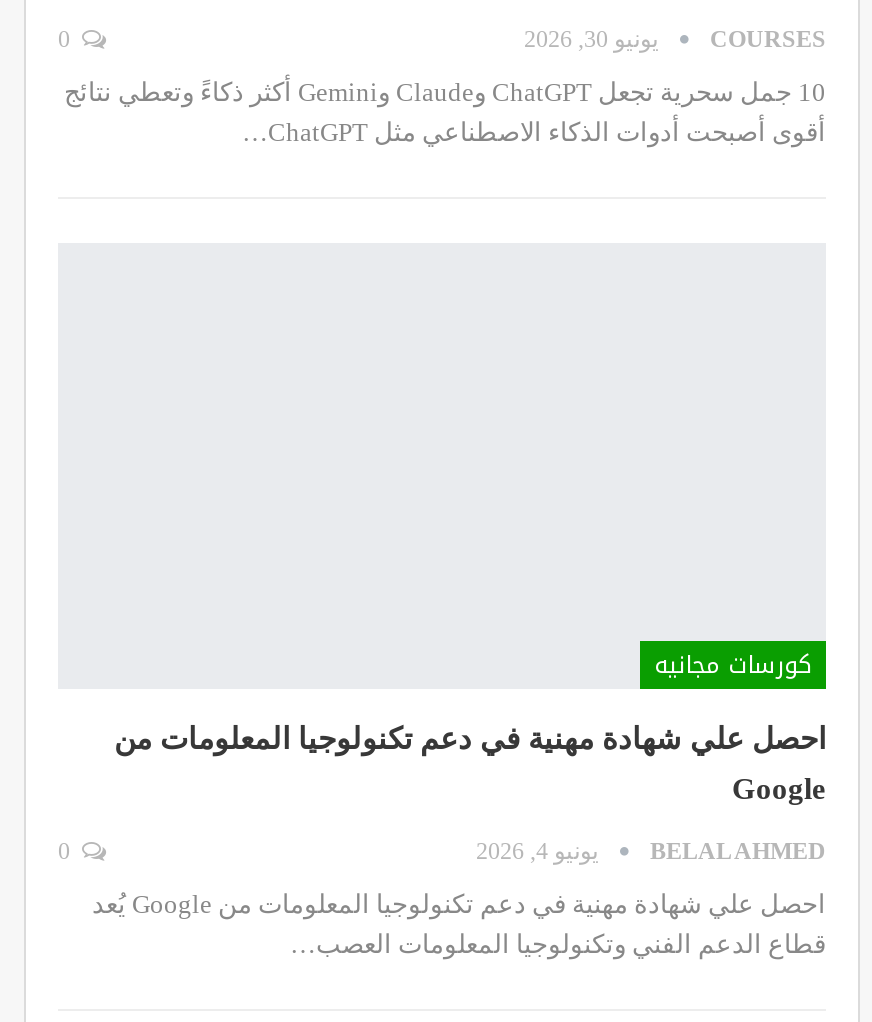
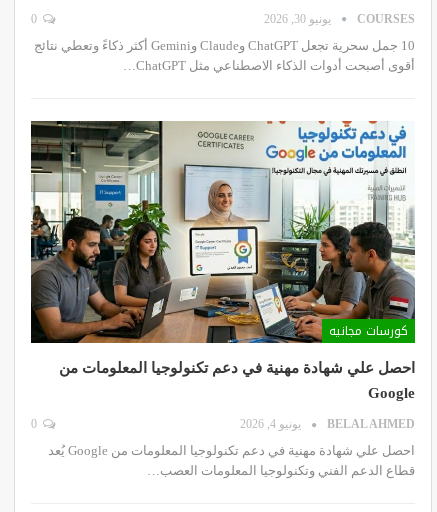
none -> [30,120,416,344] [image]

